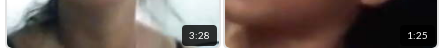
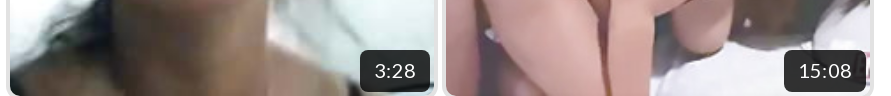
[407,29,428,41] 1:25 -> [798,58,852,82] 15:08

